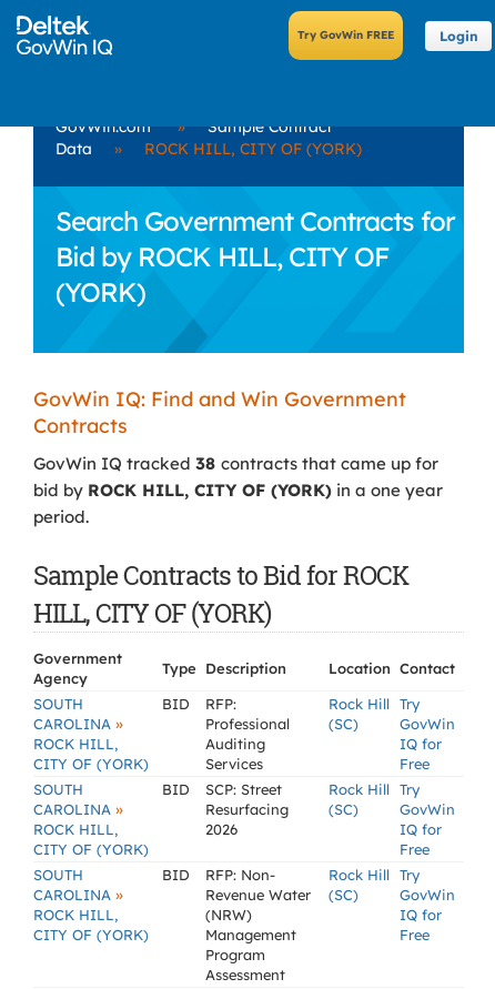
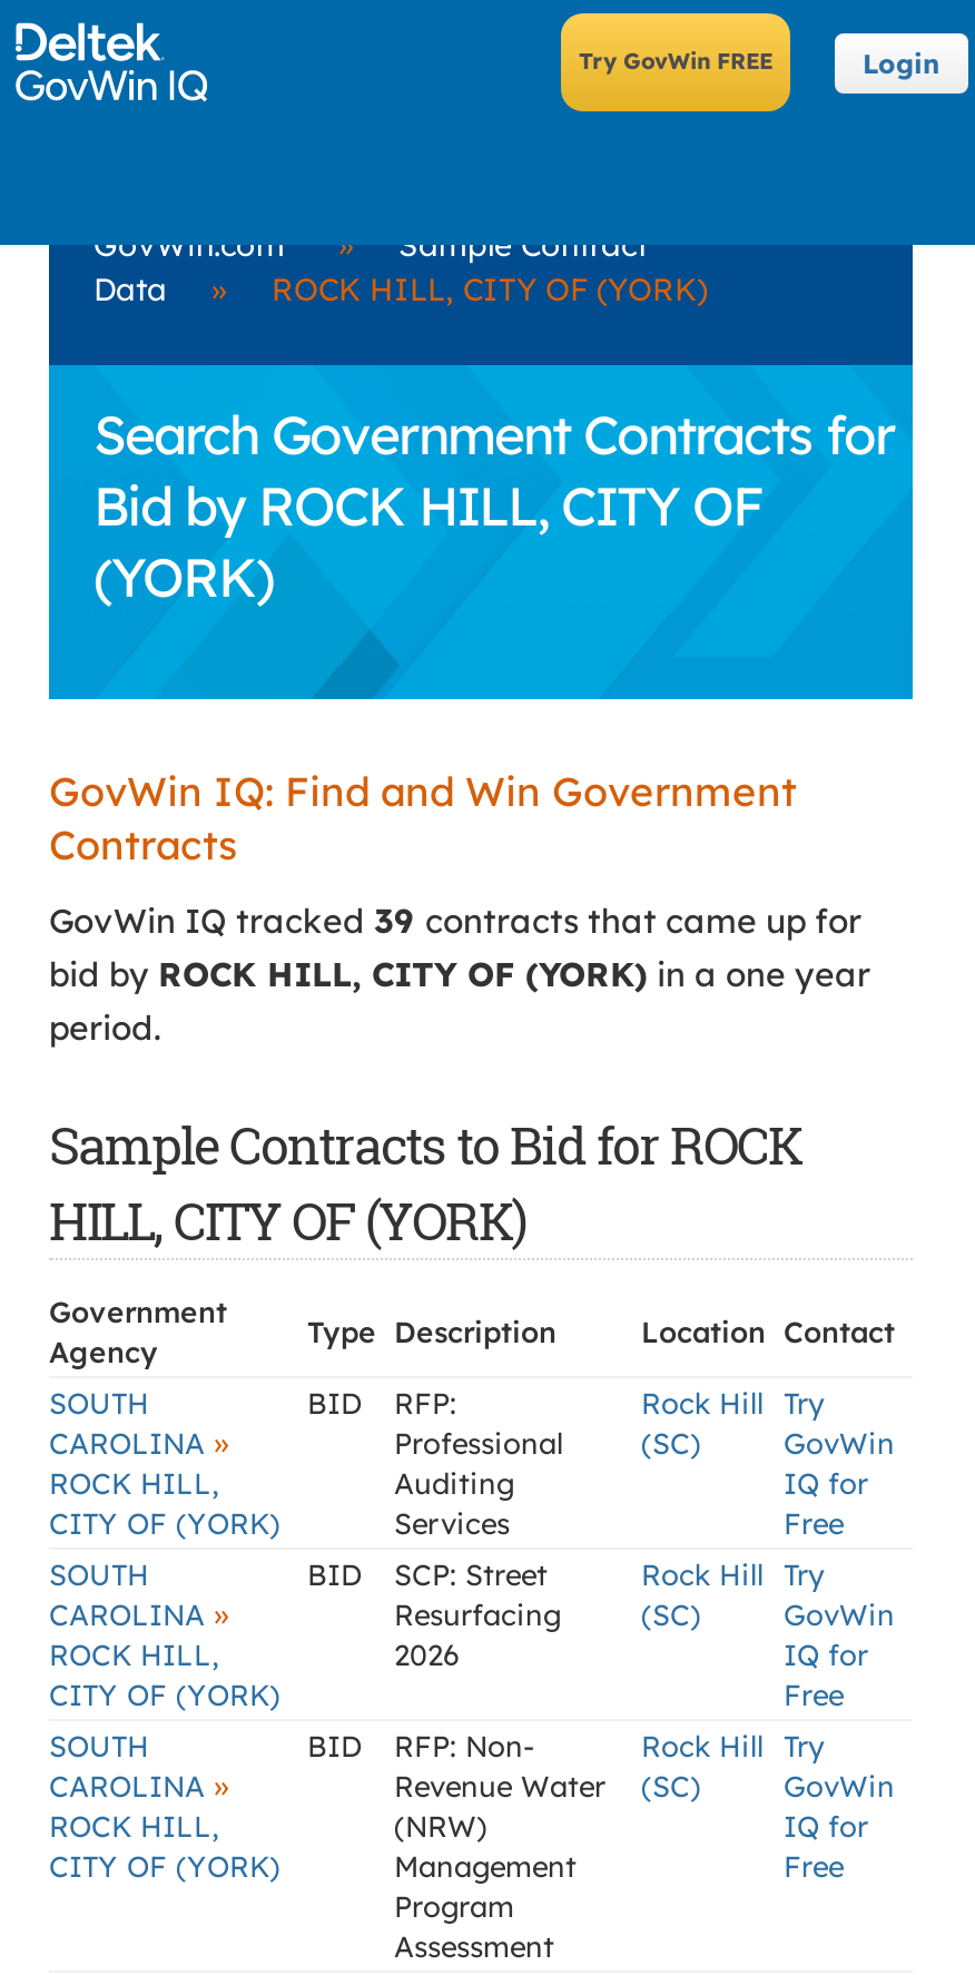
[33,453,438,474] GovWin IQ tracked 38 contracts that came up for -> [49,900,861,942] GovWin IQ tracked 39 contracts that came up for

